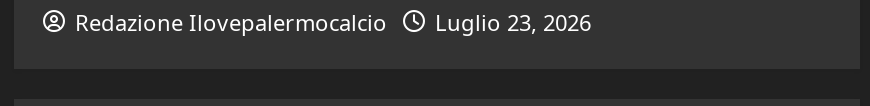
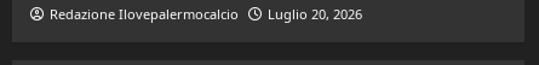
[75,8,591,38] Redazione Ilovepalermocalcio Luglio 23, 2026 -> [49,5,362,23] Redazione Ilovepalermocalcio Luglio 20, 2026

